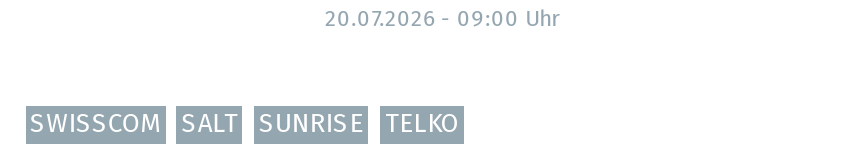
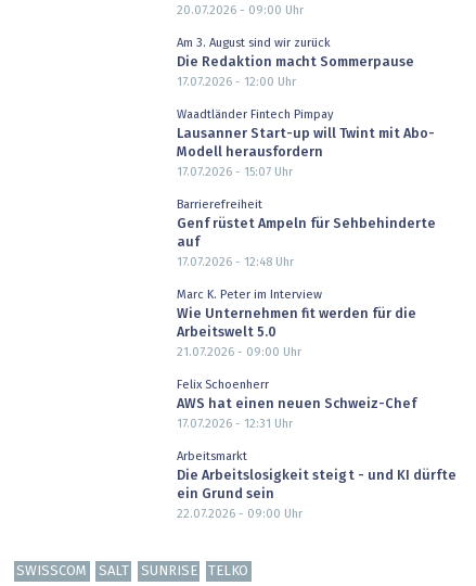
none -> [176,36,456,520] Am 3. August sind wir zurück | Die Redaktion macht Sommerpause | 17.07.2026 - 12:00 Uhr | Waadtländer Fintech Pimpay | Lausanner Start-up will Twint mit Abo- | Modell herausfordern | 17.07.2026 - 15:07 Uhr | Barrierefreiheit | Genf rüstet Ampeln für Sehbehinderte | auf | 17.07.2026 - 12:48 Uhr | Marc K. Peter im Interview | Wie Unternehmen fit werden für die | Arbeitswelt 5.0 | 21.07.2026 - 09:00 Uhr | Felix Schoenherr | AWS hat einen neuen Schweiz-Chef | 17.07.2026 - 12:31 Uhr | Arbeitsmarkt | Die Arbeitslosigkeit steigt - und KI dürfte | ein Grund sein | 22.07.2026 - 09:00 Uhr

